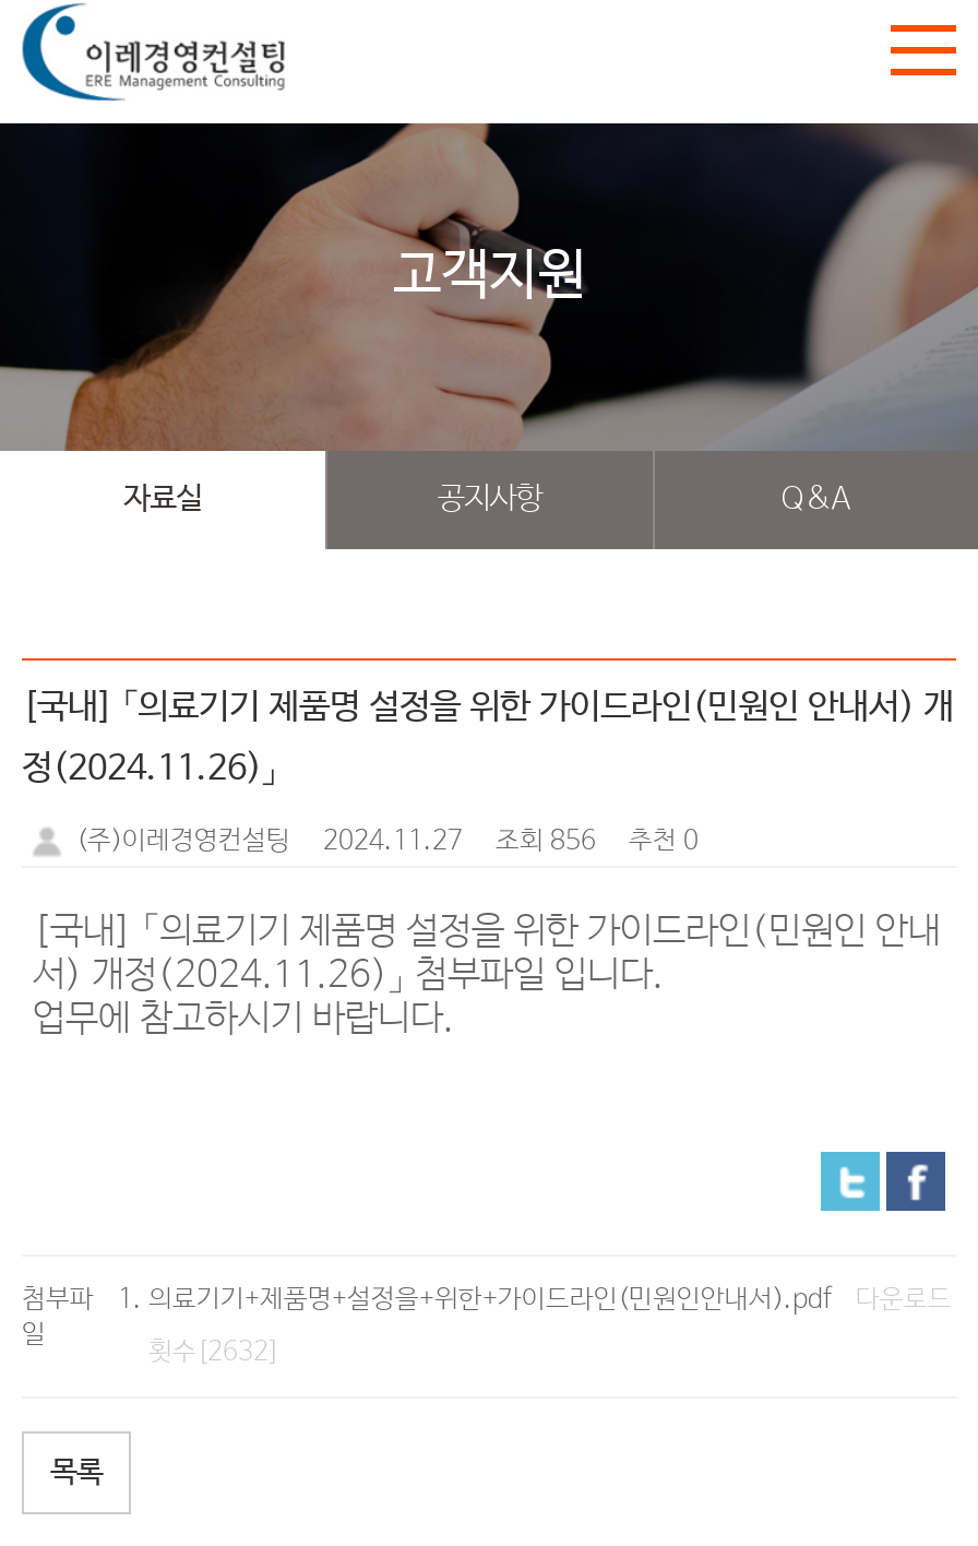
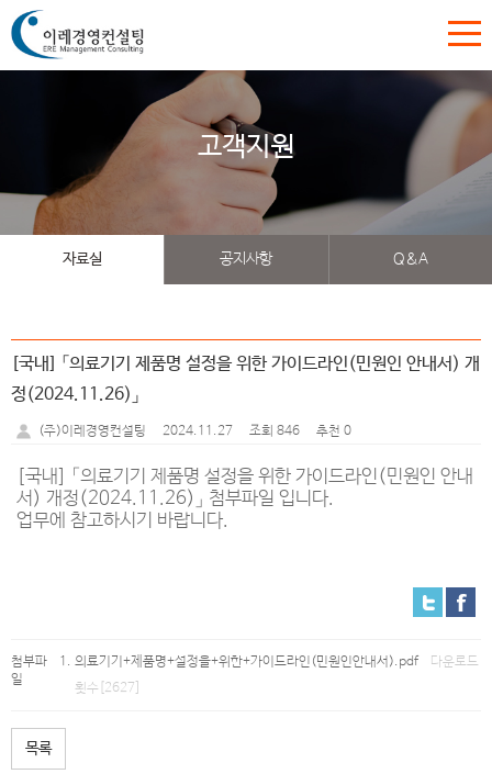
[70,826,699,857] (주)이레경영컨설팅 2024.11.27 조회 856 추천 0 -> [35,424,351,439] (주)이레경영컨설팅 2024.11.27 조회 846 추천 0
[148,1337,279,1368] 횟수[2632] -> [75,681,141,696] 횟수[2627]

